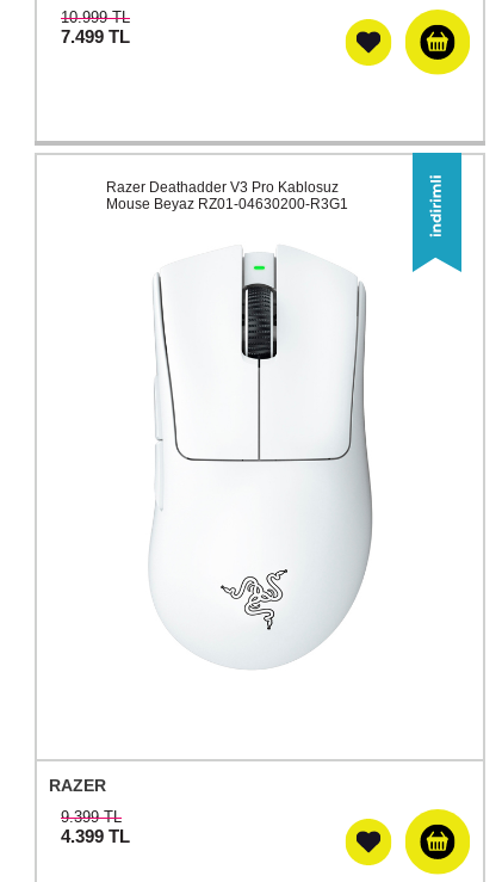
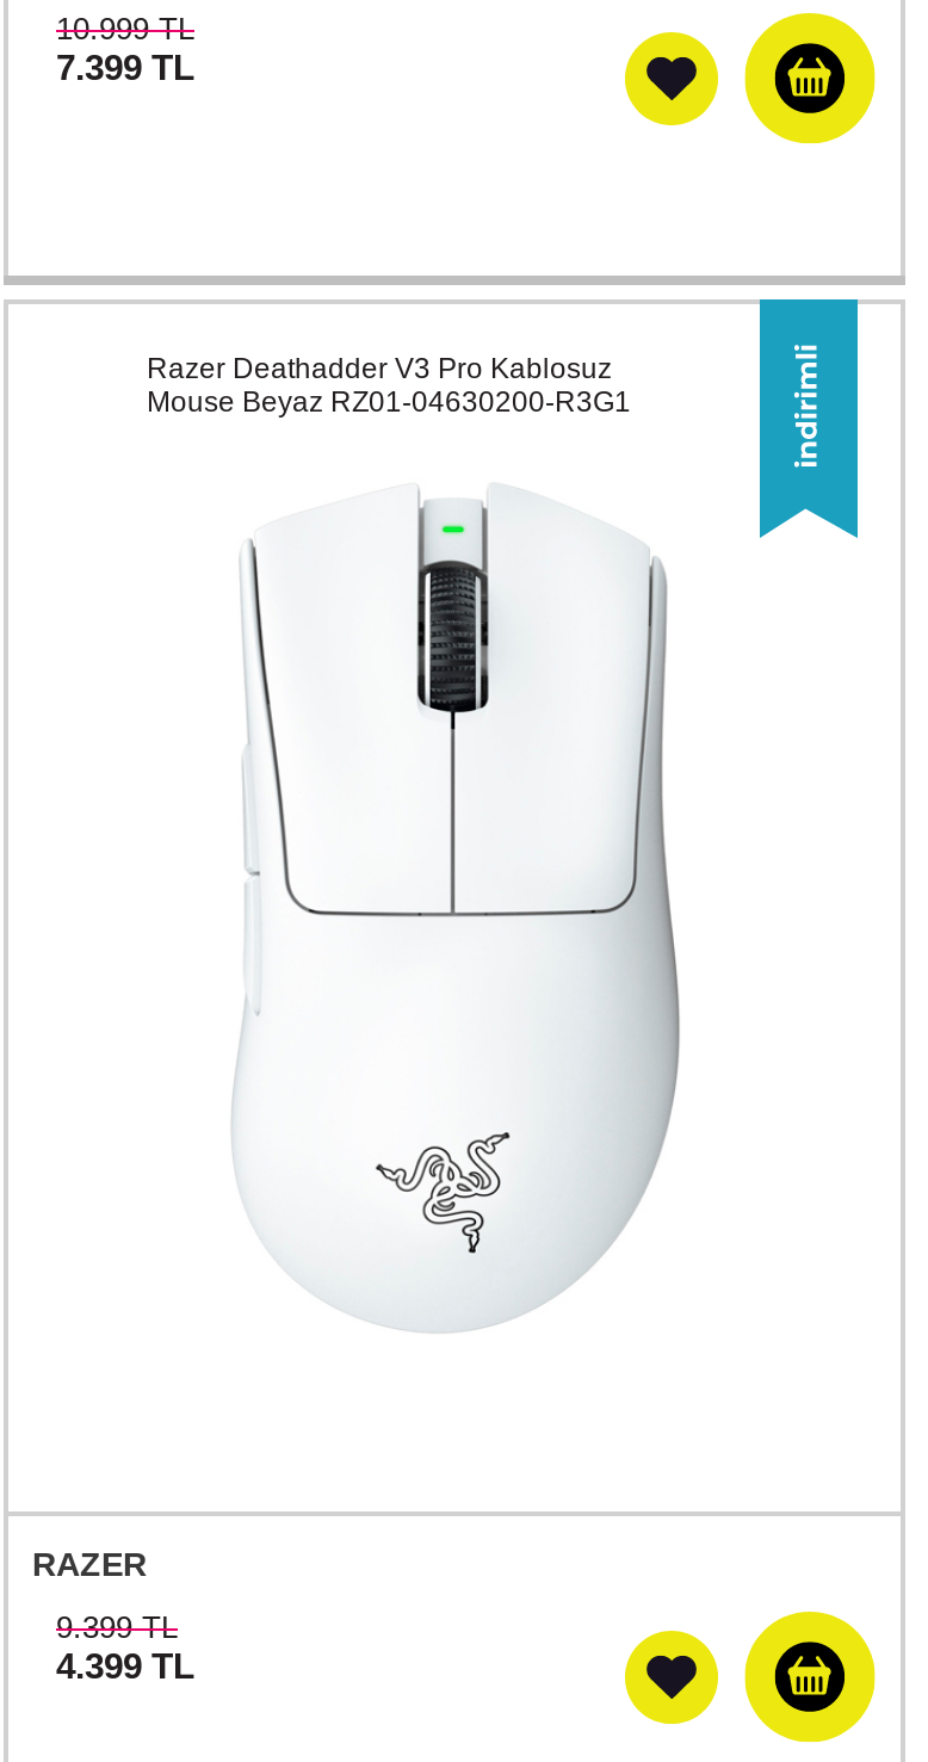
[61,26,130,46] 7.499 TL -> [56,46,194,87] 7.399 TL

